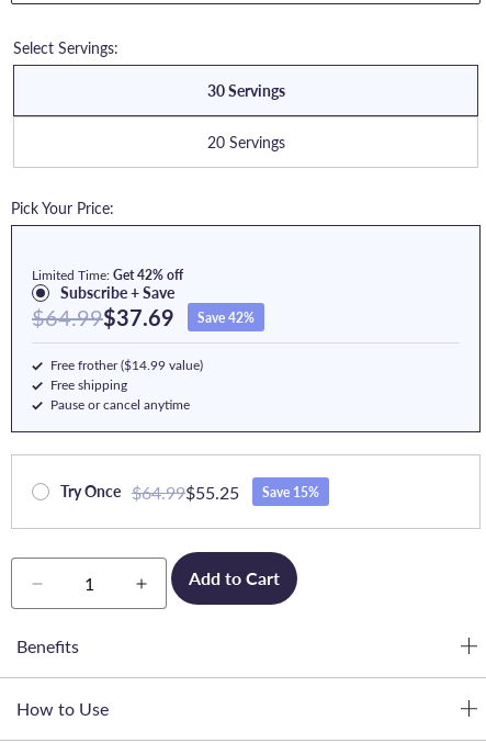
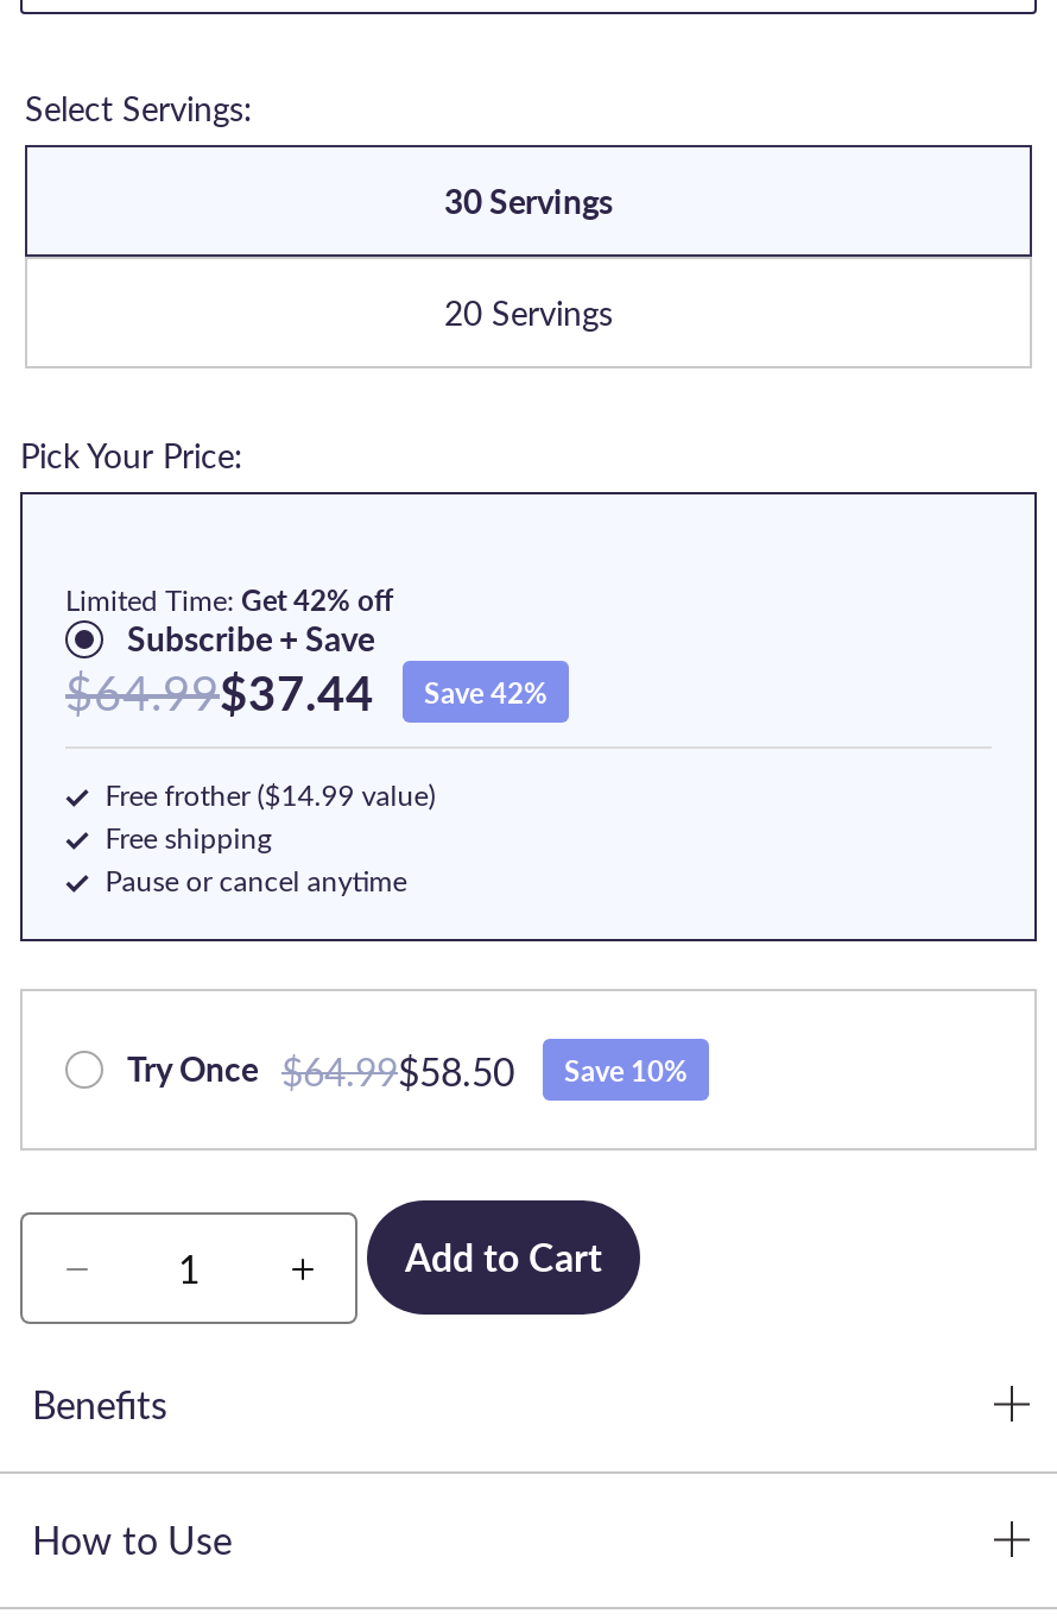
[32,302,255,333] $64.99$37.69 Save 42% -> [65,658,548,725] $64.99$37.44 Save 42%
[60,480,239,503] Try Once $64.99$55.25 -> [127,1045,514,1095] Try Once $64.99$58.50
[262,483,319,500] Save 15% -> [564,1051,688,1089] Save 10%

